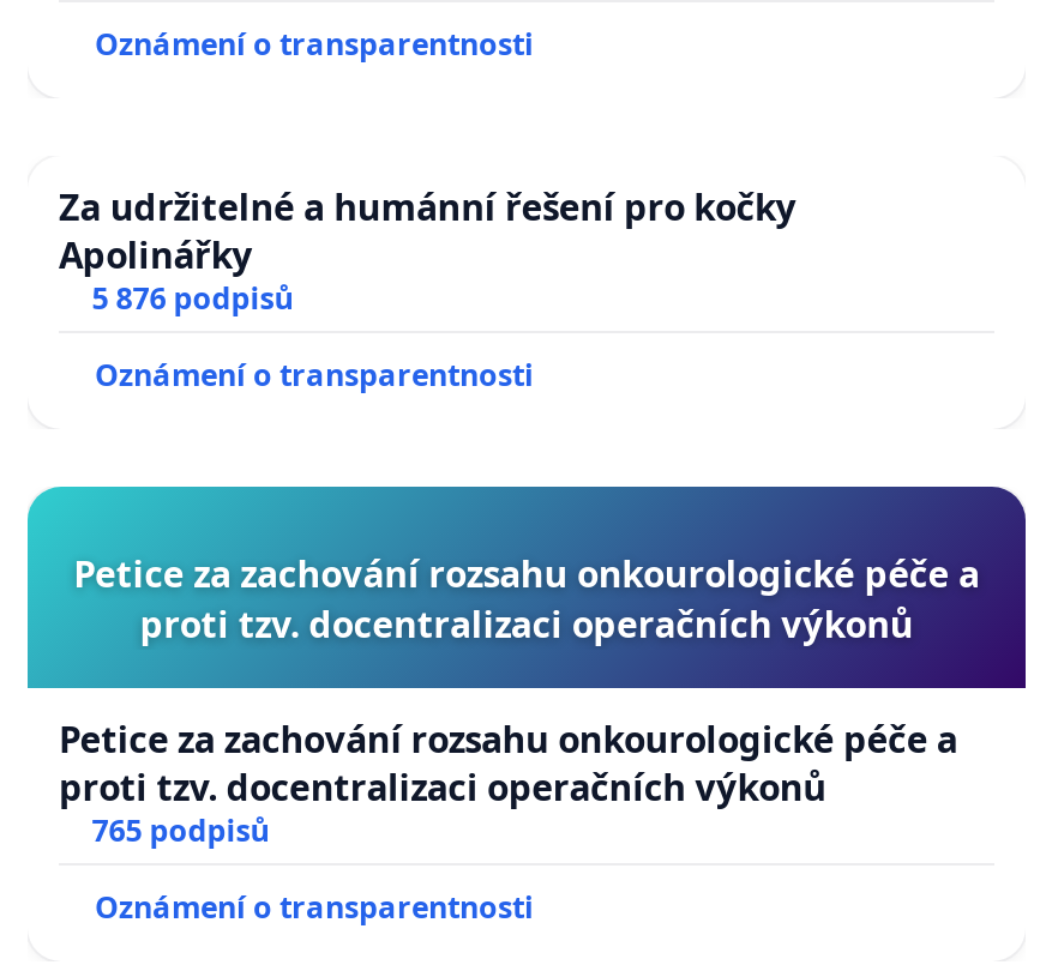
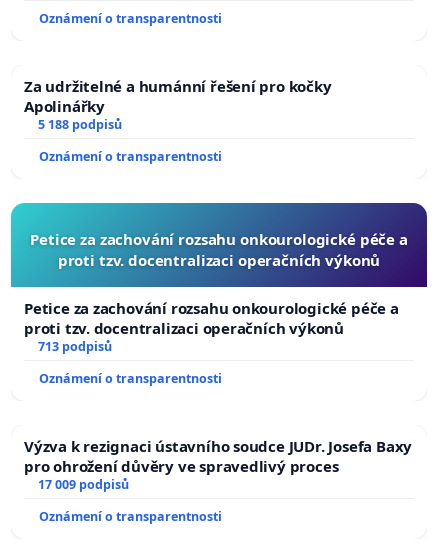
[92,278,293,319] 5 876 podpisů -> [38,116,122,133] 5 188 podpisů
[92,810,269,851] 765 podpisů -> [24,338,412,493] 713 podpisů | Oznámení o transparentnosti | Výzva k rezignaci ústavního soudce JUDr. Josefa Baxy | pro ohrožení důvěry ve spravedlivý proces | 17 009 podpisů

